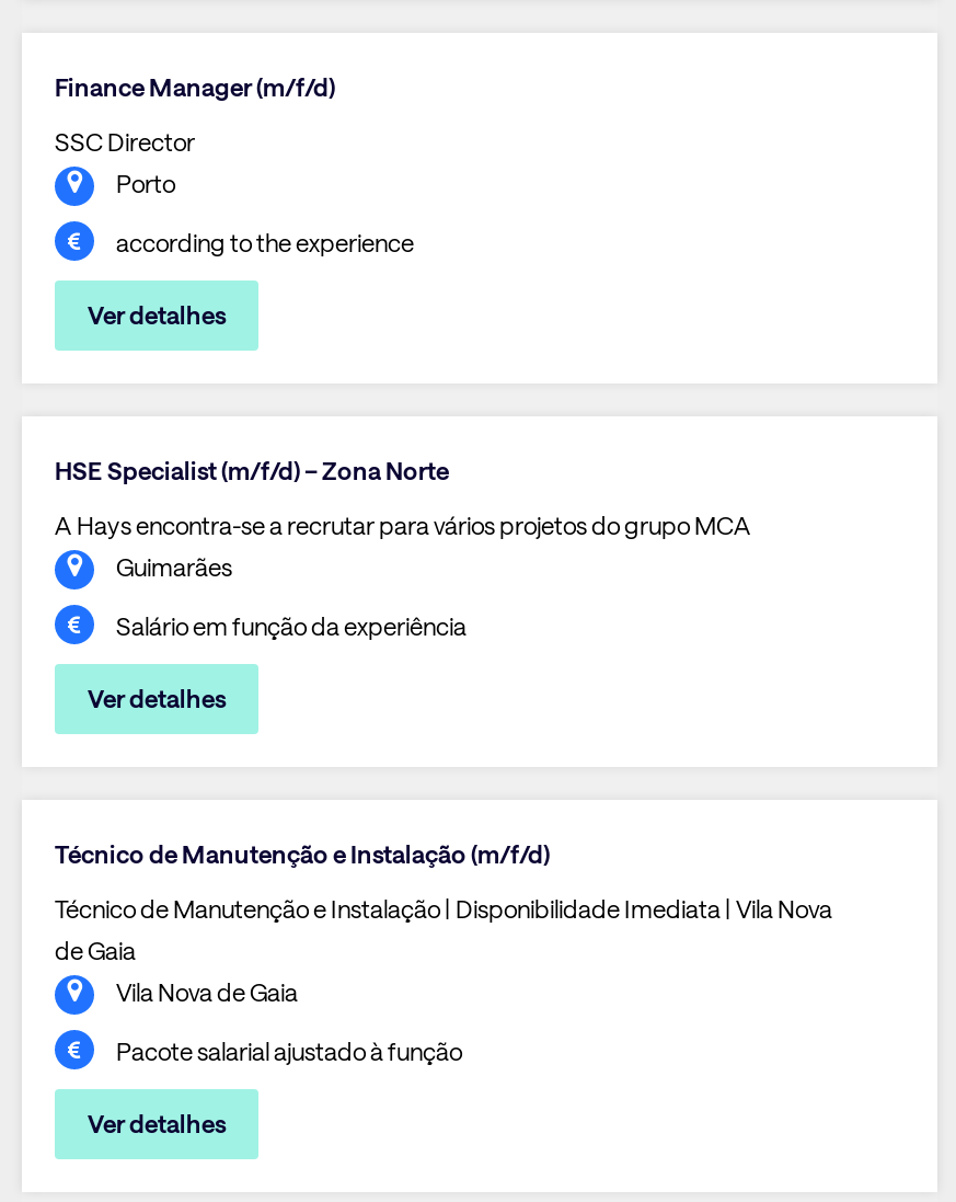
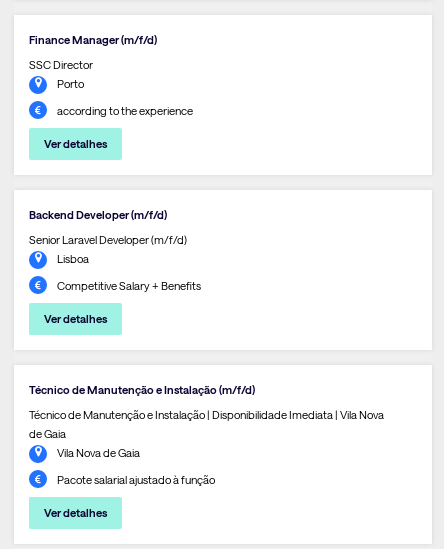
[55,456,449,484] HSE Specialist (m/f/d) – Zona Norte -> [29,208,167,221] Backend Developer (m/f/d)
[55,511,751,539] A Hays encontra-se a recrutar para vários projetos do grupo MCA -> [29,233,187,246] Senior Laravel Developer (m/f/d)
[116,552,232,581] Guimarães -> [57,252,89,265] Lisboa
[116,611,467,640] Salário em função da experiência -> [57,279,201,292] Competitive Salary + Benefits

